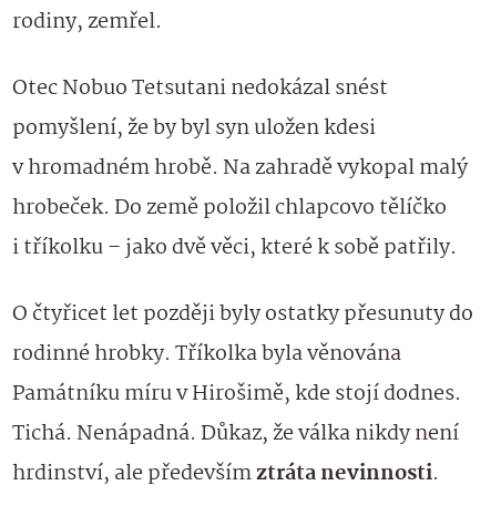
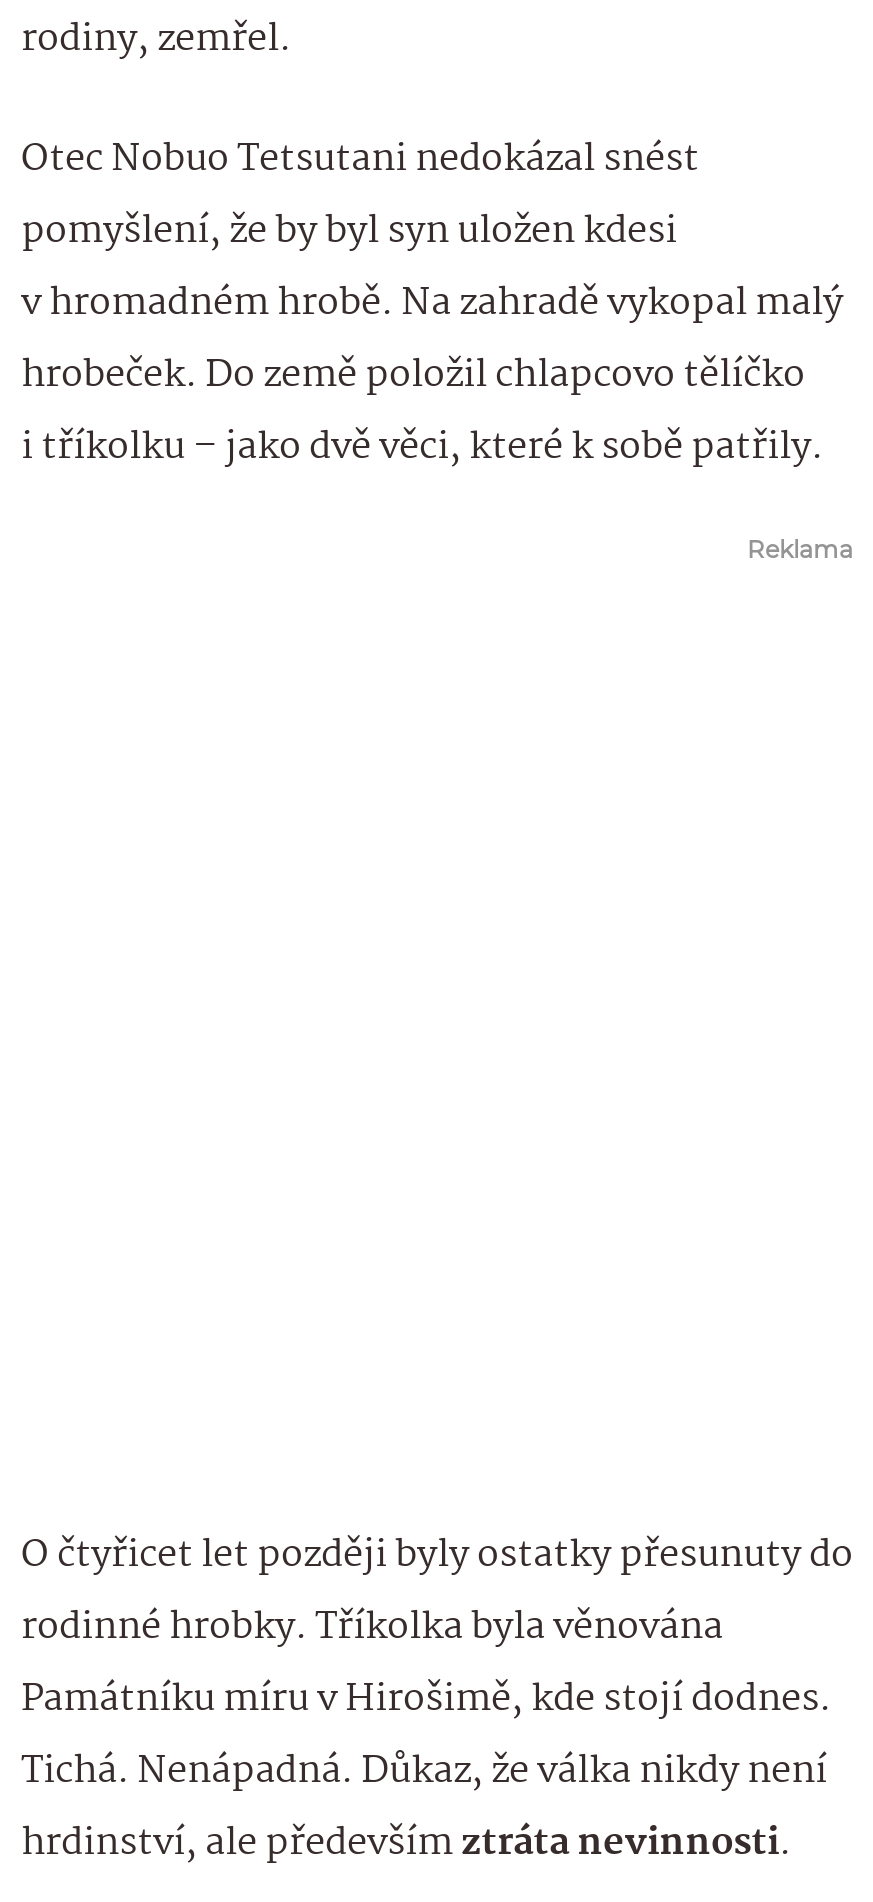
none -> [747,534,853,564] Reklama

